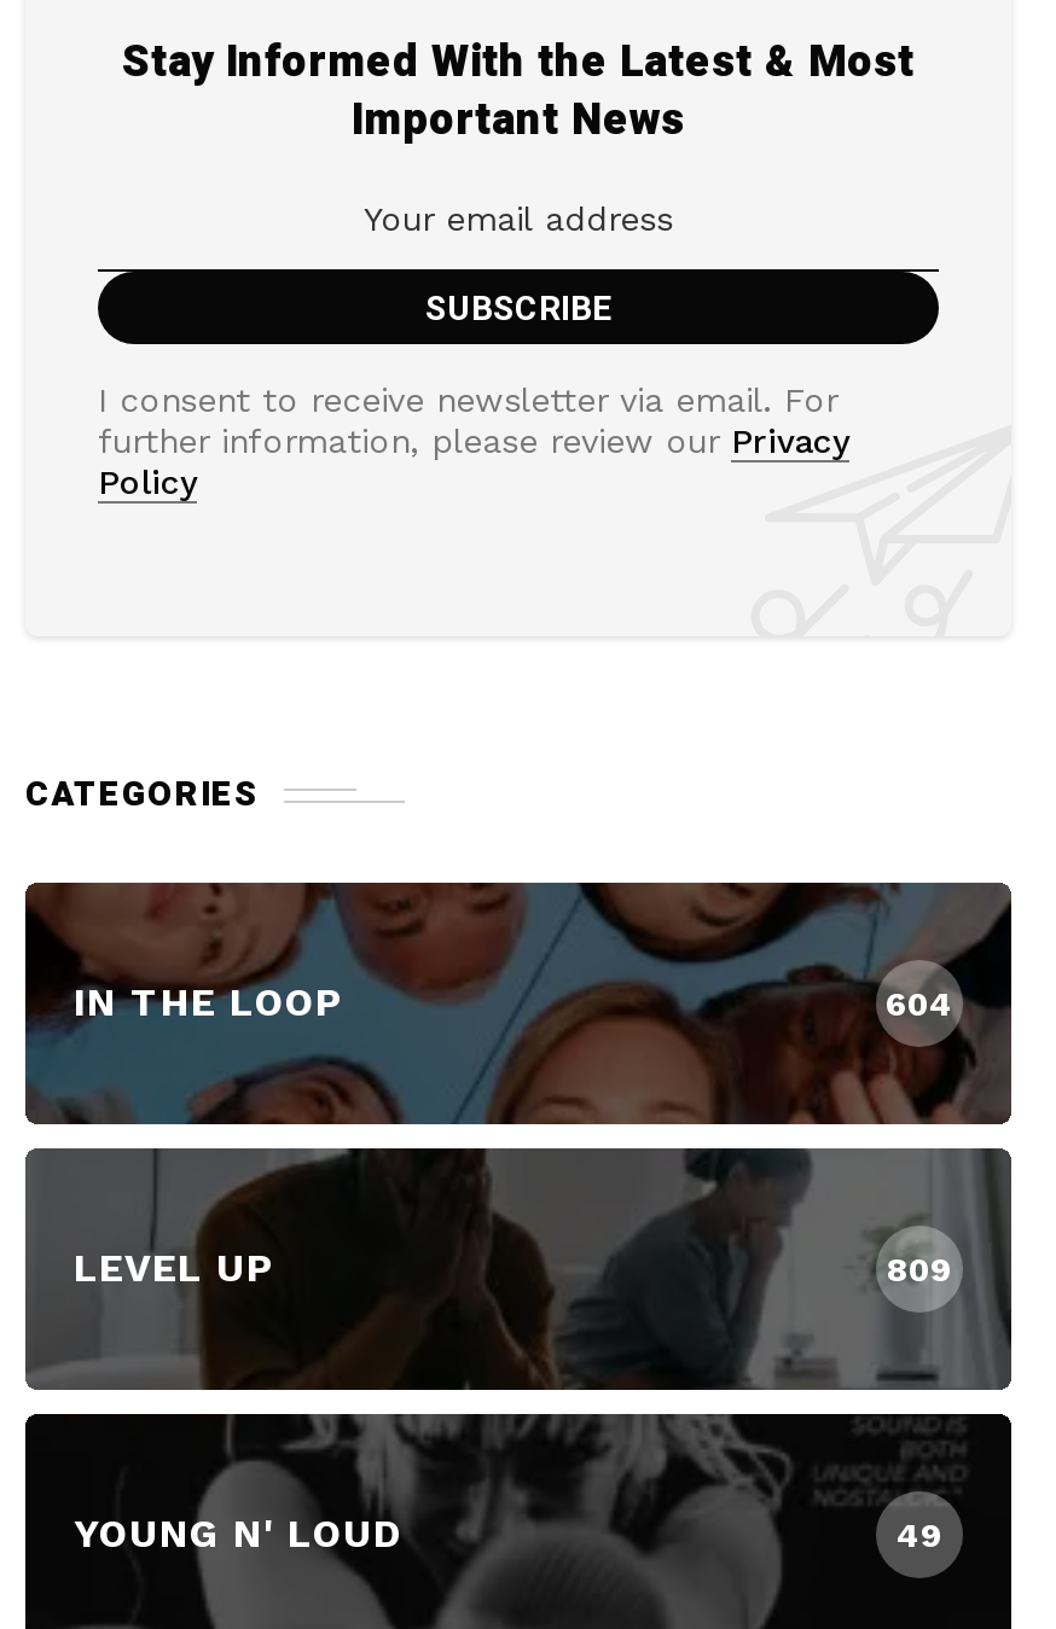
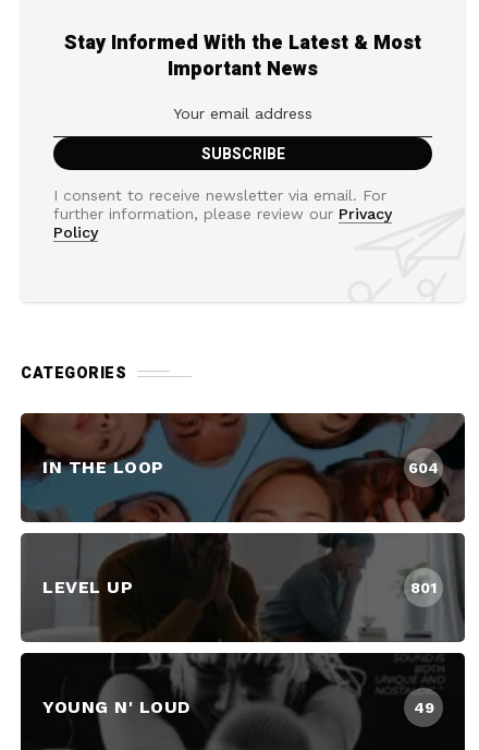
[887,1250,952,1288] 809 -> [410,579,437,596] 801

